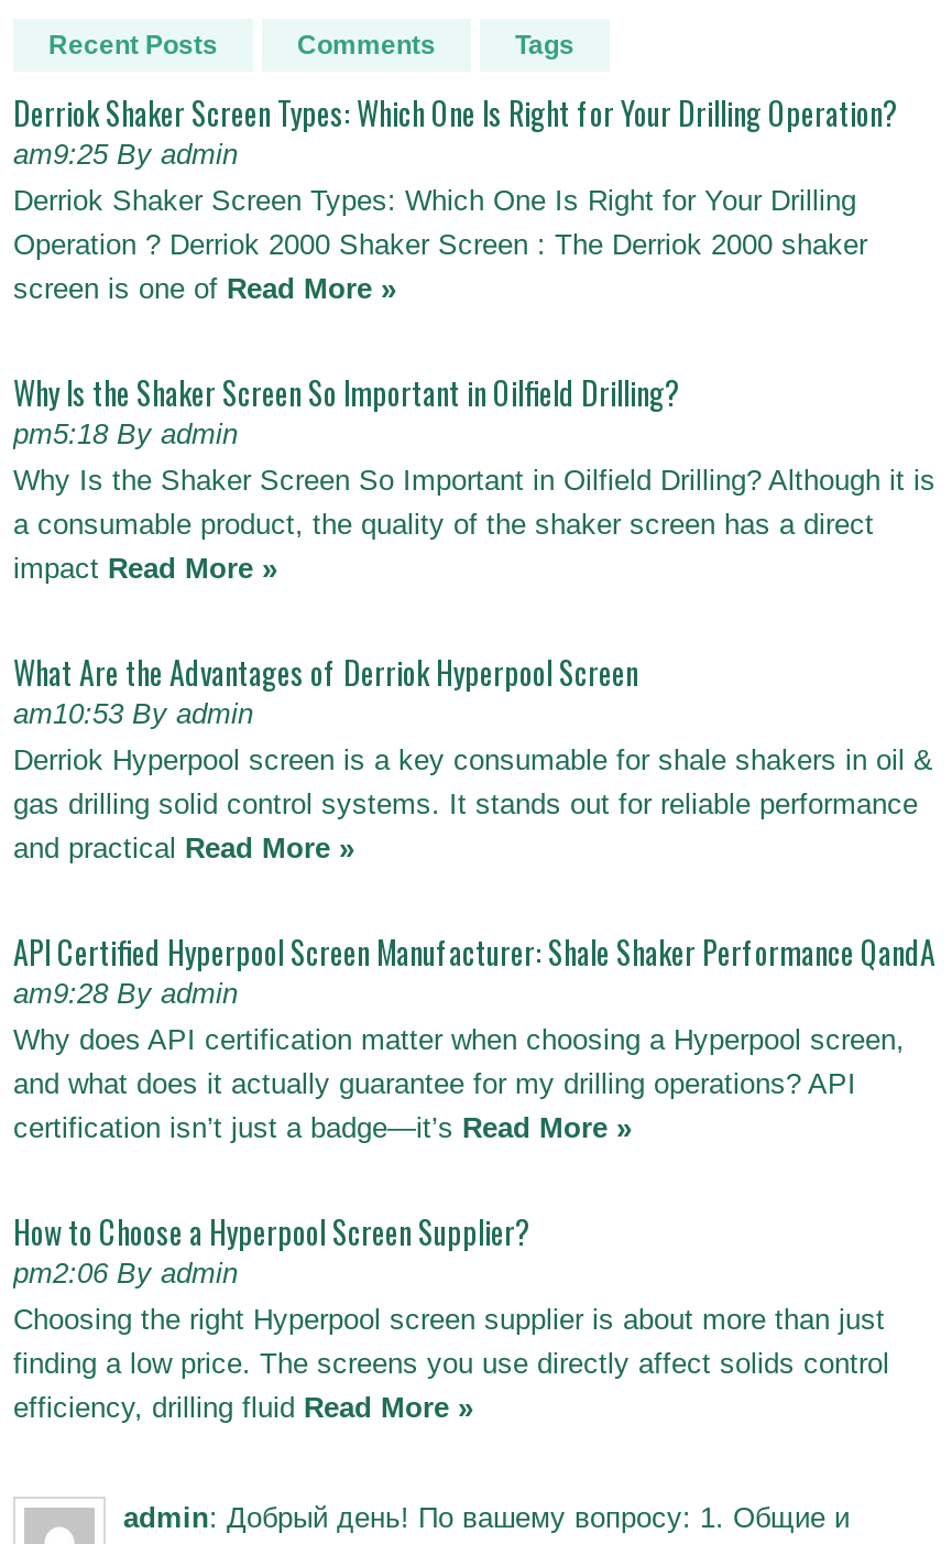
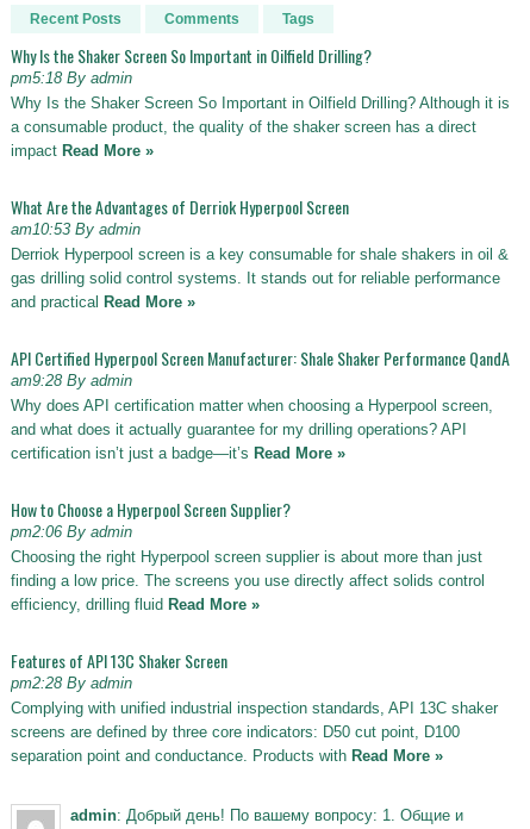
[13,90,898,306] Derriok Shaker Screen Types: Which One Is Right for Your Drilling Operation? | am9:25 By admin | Derriok Shaker Screen Types: Which One Is Right for Your Drilling | Operation ? Derriok 2000 Shaker Screen : The Derriok 2000 shaker | screen is one of Read More » -> none
moved [13,370,935,1425] -> [11,43,510,613]: Why Is the Shaker Screen So Important in Oilfield Drilling? | pm5:18 By admin | Why Is the Shaker Screen So Important in Oilfield Drilling? Although it is | ... | finding a low price. The screens you use directly affect solids control | efficiency, drilling fluid Read More »
none -> [11,648,498,765] Features of API 13C Shaker Screen | pm2:28 By admin | Complying with unified industrial inspection standards, API 13C shaker | screens are defined by three core indicators: D50 cut point, D100 | separation point and conductance. Products with Read More »

